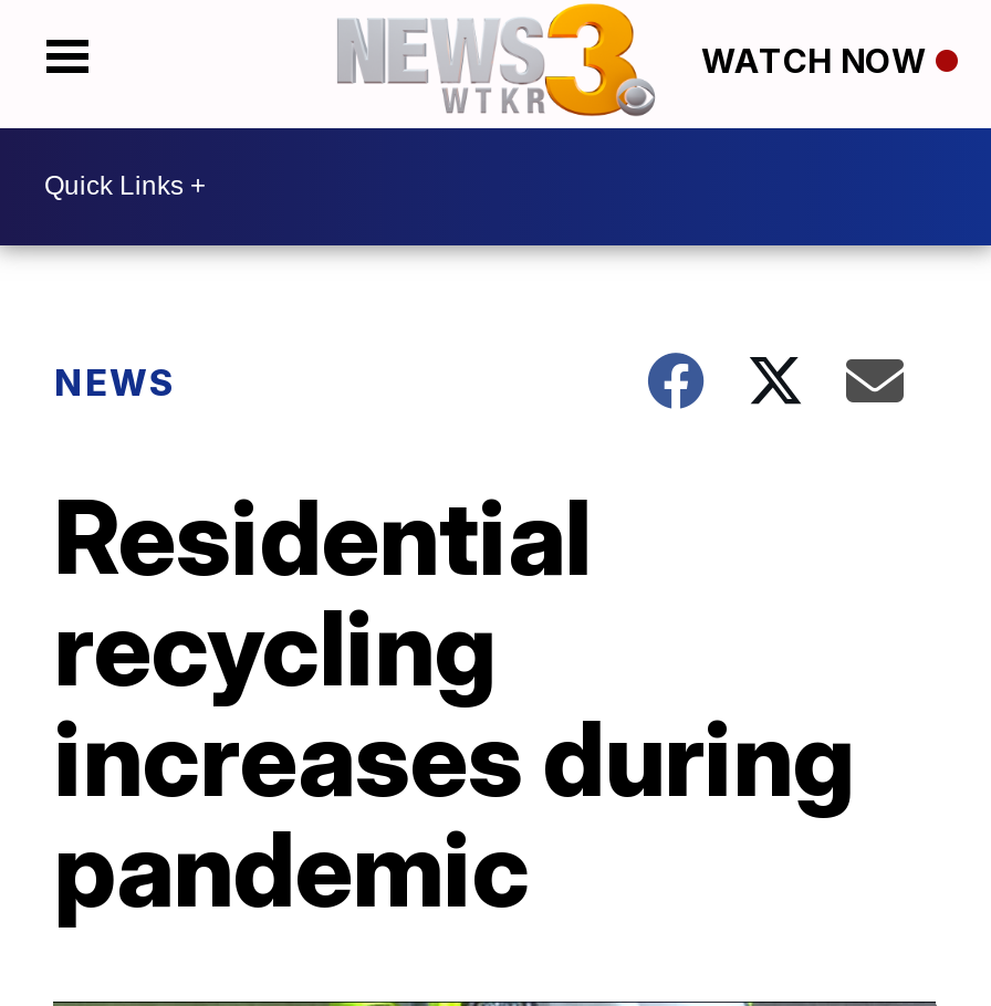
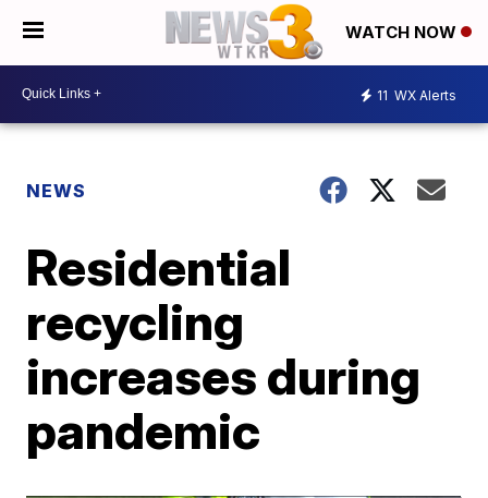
none -> [377,87,456,104] 11 WX Alerts

